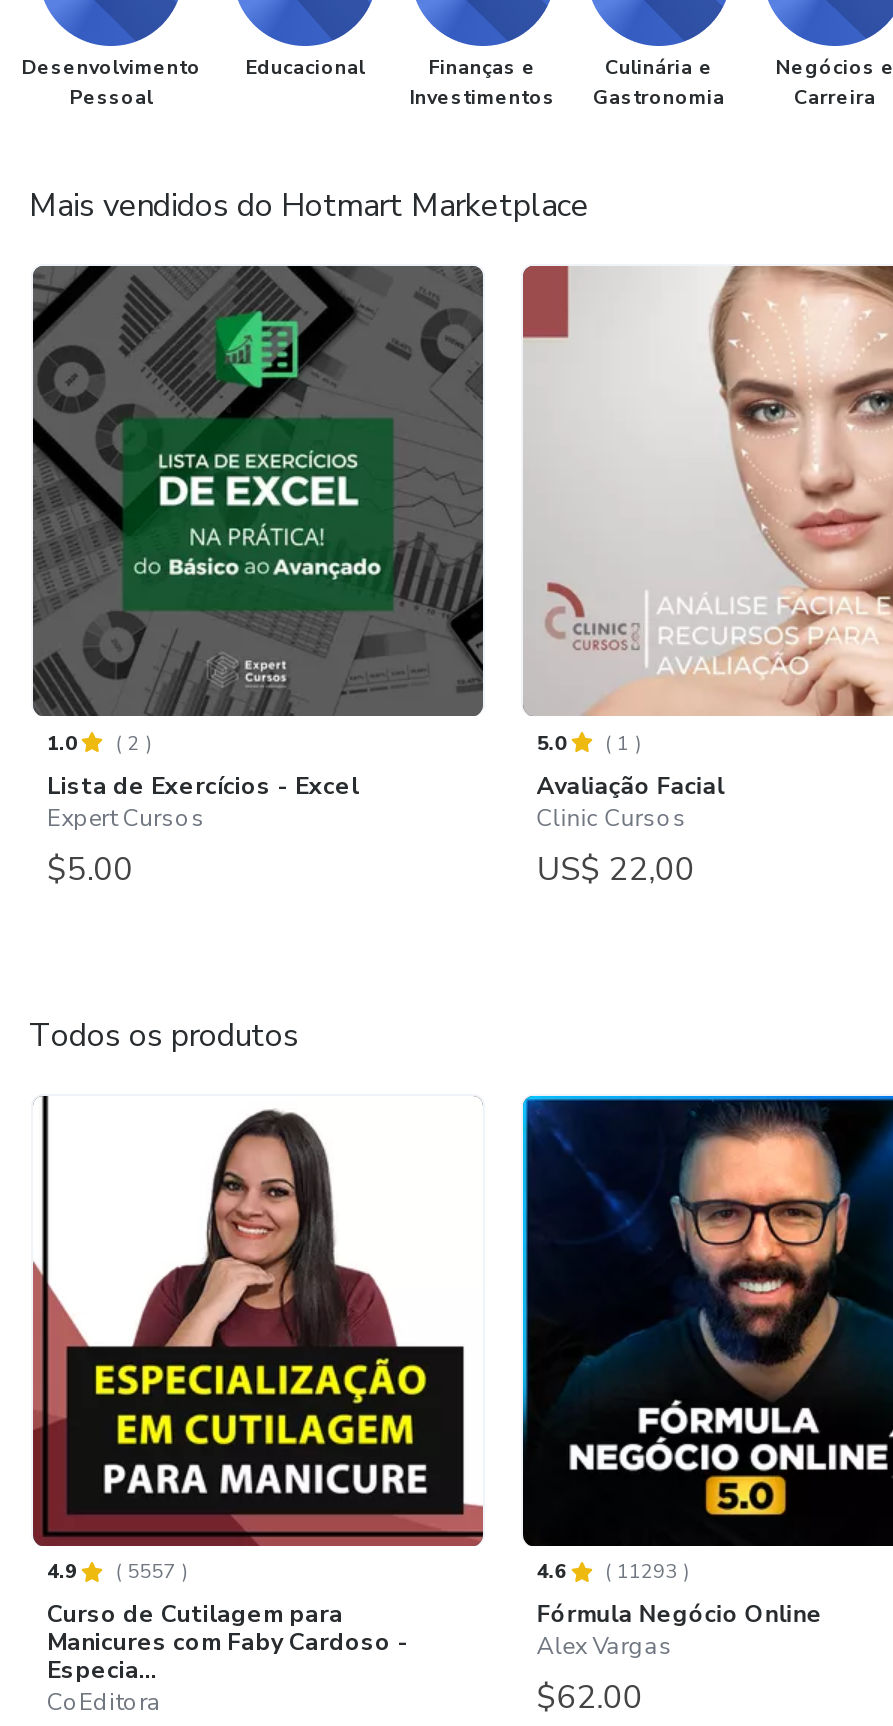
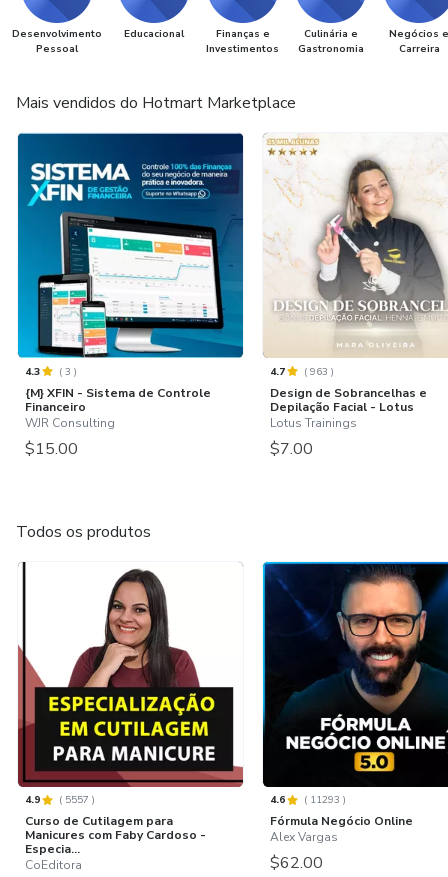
[31,264,485,892] [image] | 1.0 | (2) | Lista de Exercícios - Excel | Expert Cursos | $5.00 -> [17,132,244,460] [image] | 4.3 | (3) | {M} XFIN - Sistema de Controle | Financeiro | WJR Consulting | $15.00
[521,264,887,892] [image] | 5.0 | (1) | Avaliação Facial | Clinic Cursos | US$ 22,00 -> [263,137,445,460] [image] | 4.7 | (963) | Design de Sobrancelhas e | Depilação Facial - Lotus | Lotus Trainings | $7.00

